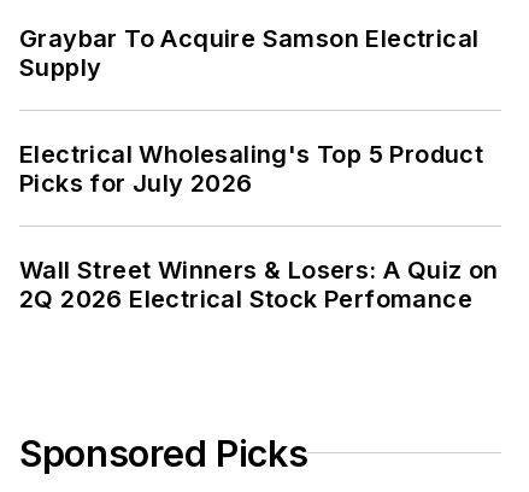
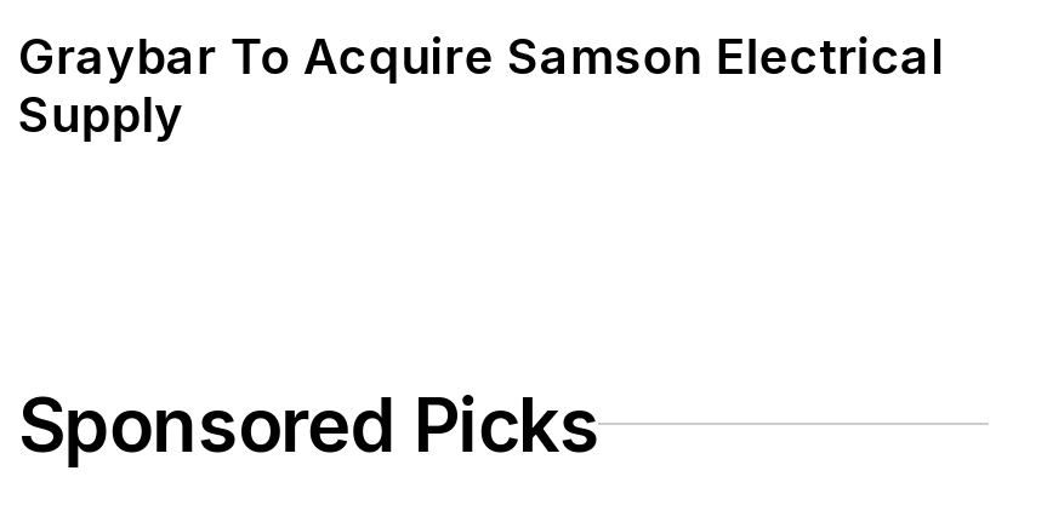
[19,139,498,313] Electrical Wholesaling's Top 5 Product | Picks for July 2026 | Wall Street Winners & Losers: A Quiz on | 2Q 2026 Electrical Stock Perfomance -> none

